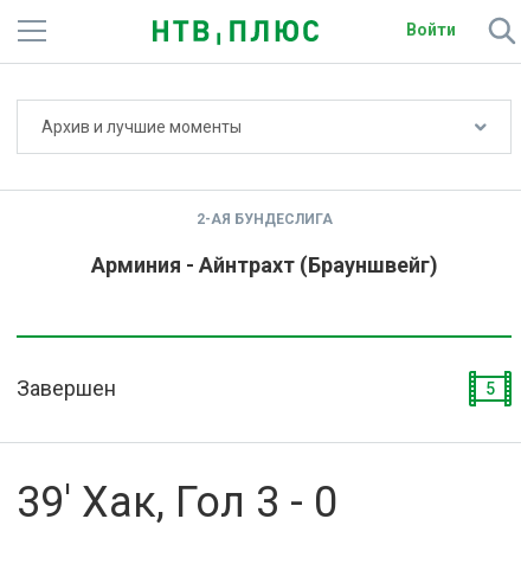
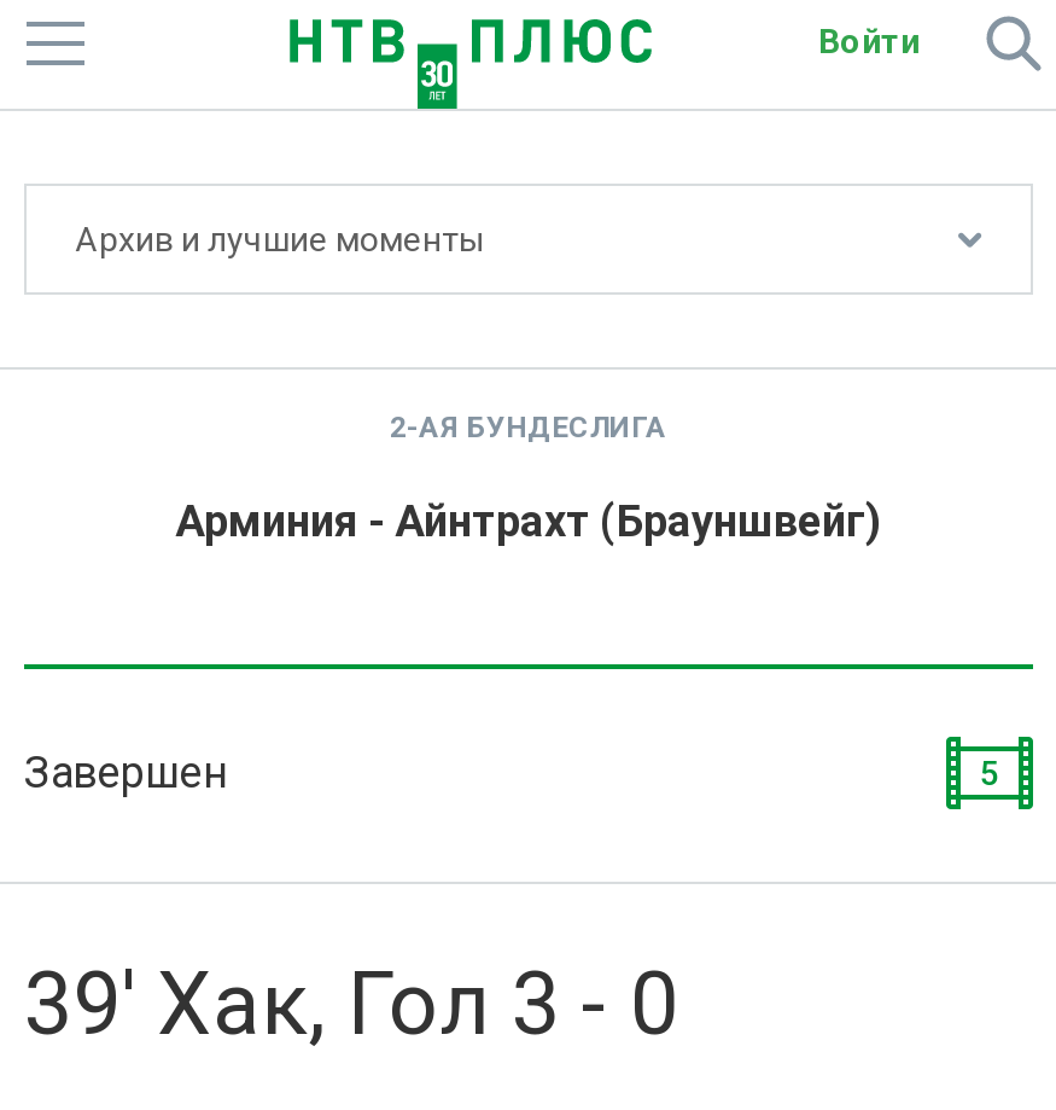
[147,19,324,63] [image] -> [287,17,654,111] [image]

